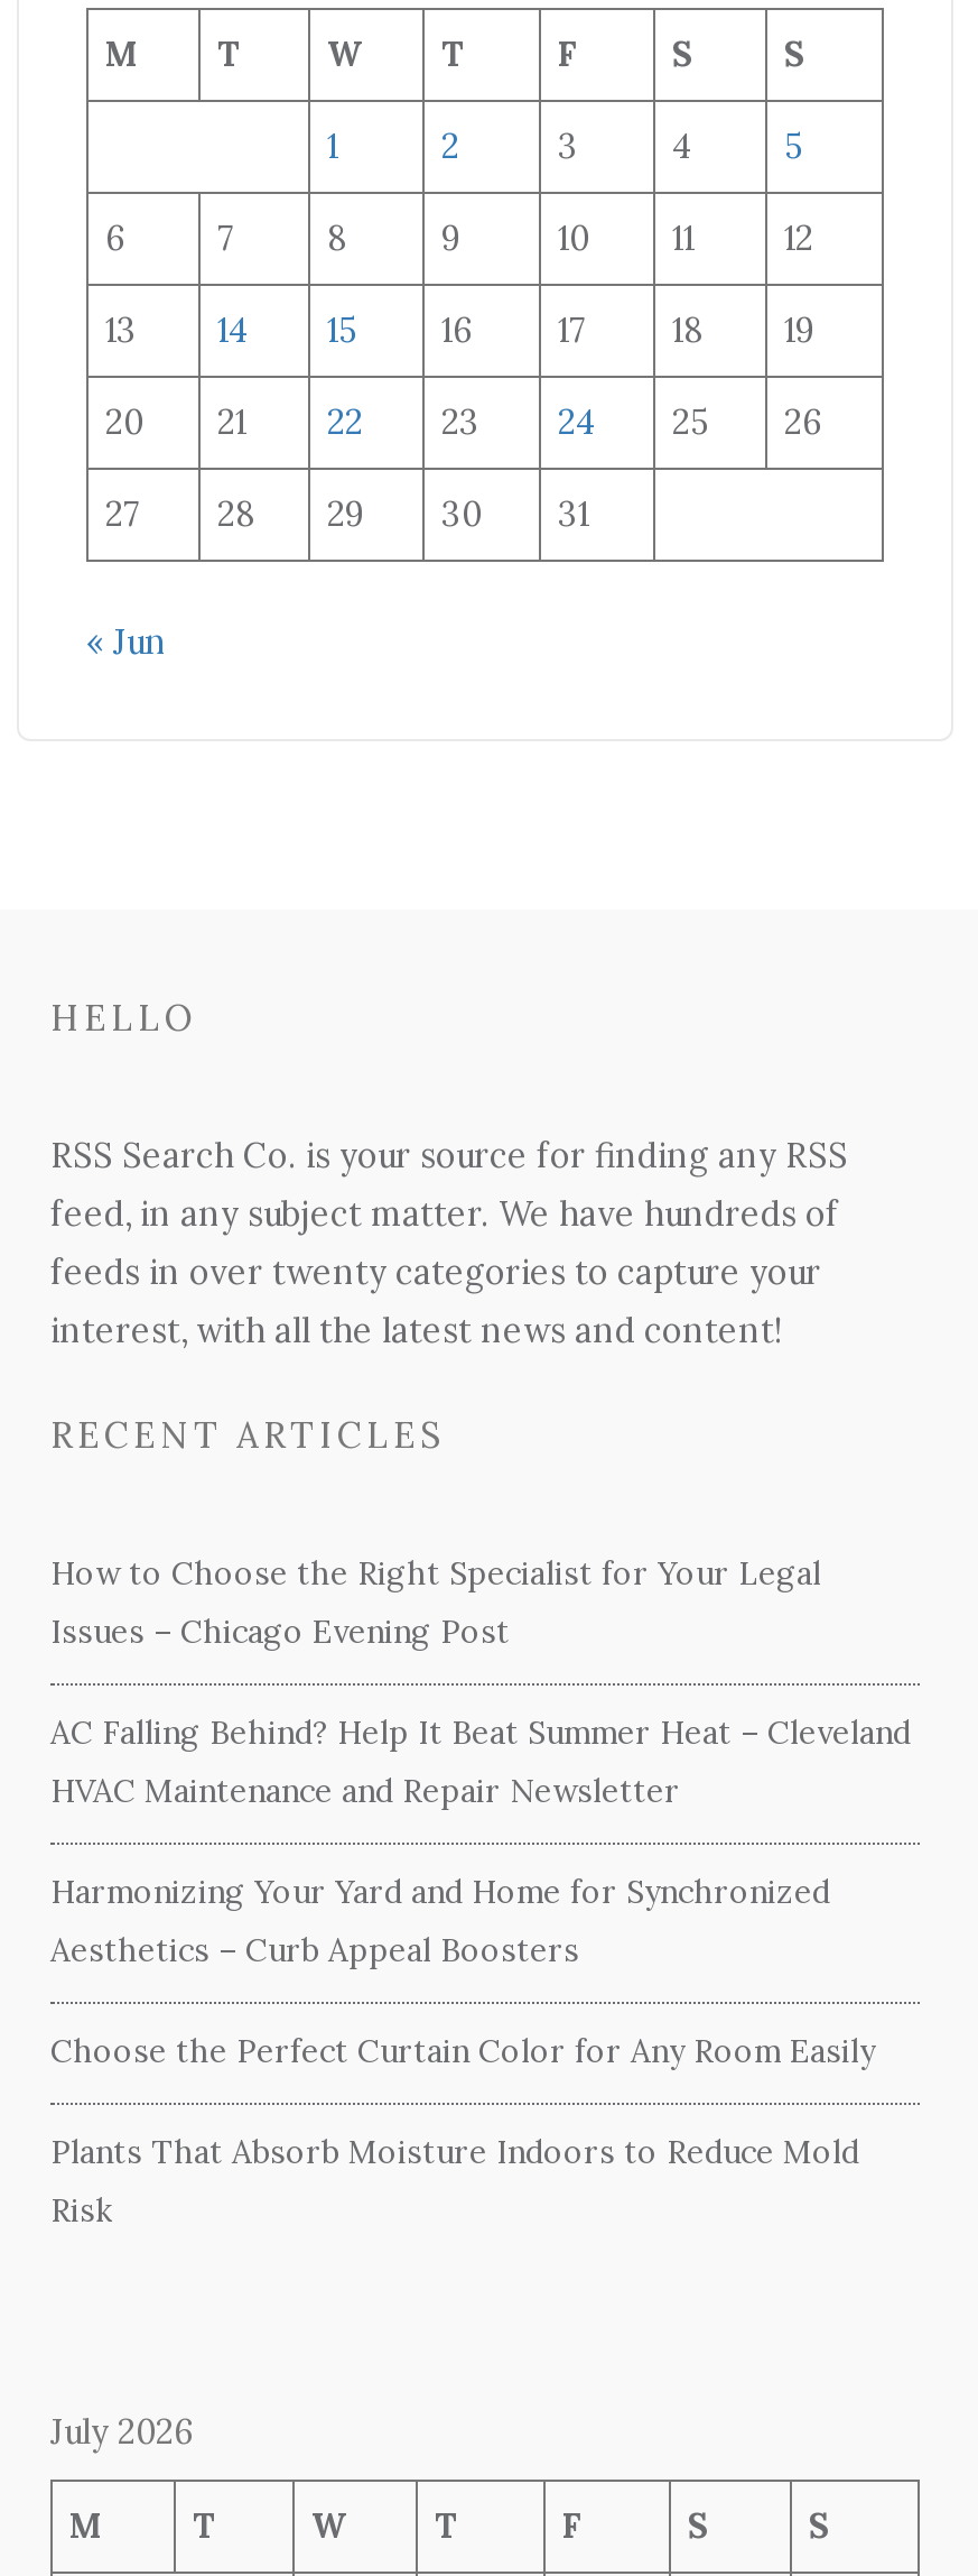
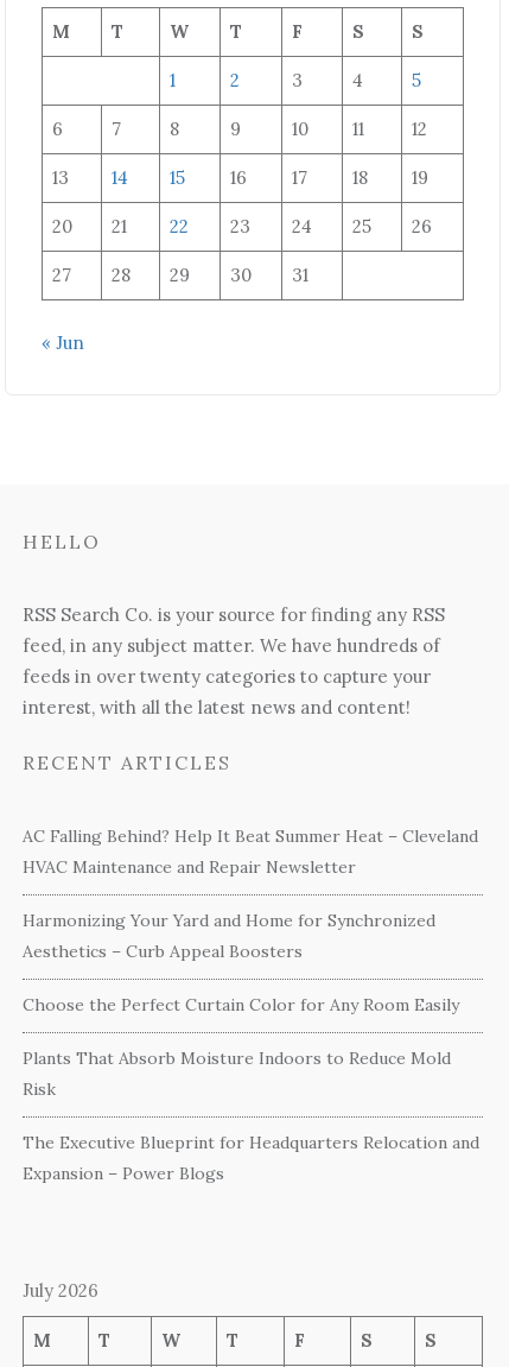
[50,1552,821,1651] How to Choose the Right Specialist for Your Legal | Issues – Chicago Evening Post -> none
moved [50,1711,911,2229] -> [23,825,478,1099]: AC Falling Behind? Help It Beat Summer Heat – Cleveland | HVAC Maintenance and Repair Newsletter | Harmonizing Your Yard and Home for Synchronized | Aesthetics – Curb Appeal Boosters | Choose the Perfect Curtain Color for Any Room Easily | Plants That Absorb Moisture Indoors to Reduce Mold | Risk
none -> [23,1131,479,1184] The Executive Blueprint for Headquarters Relocation and | Expansion – Power Blogs

